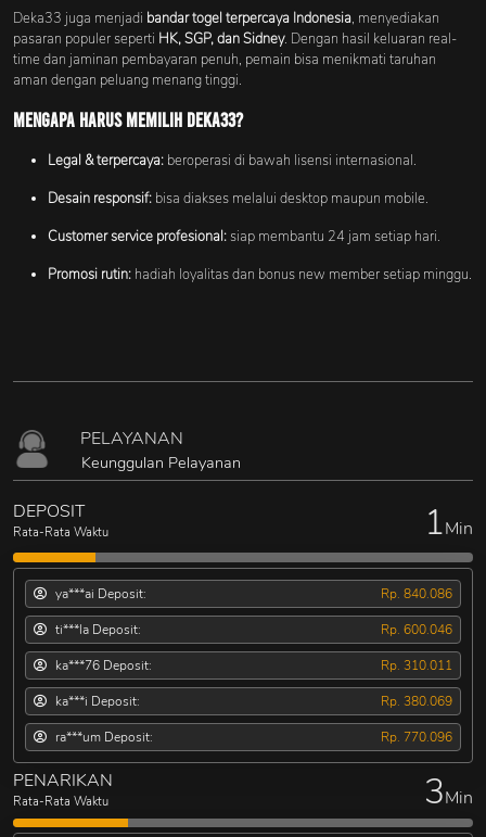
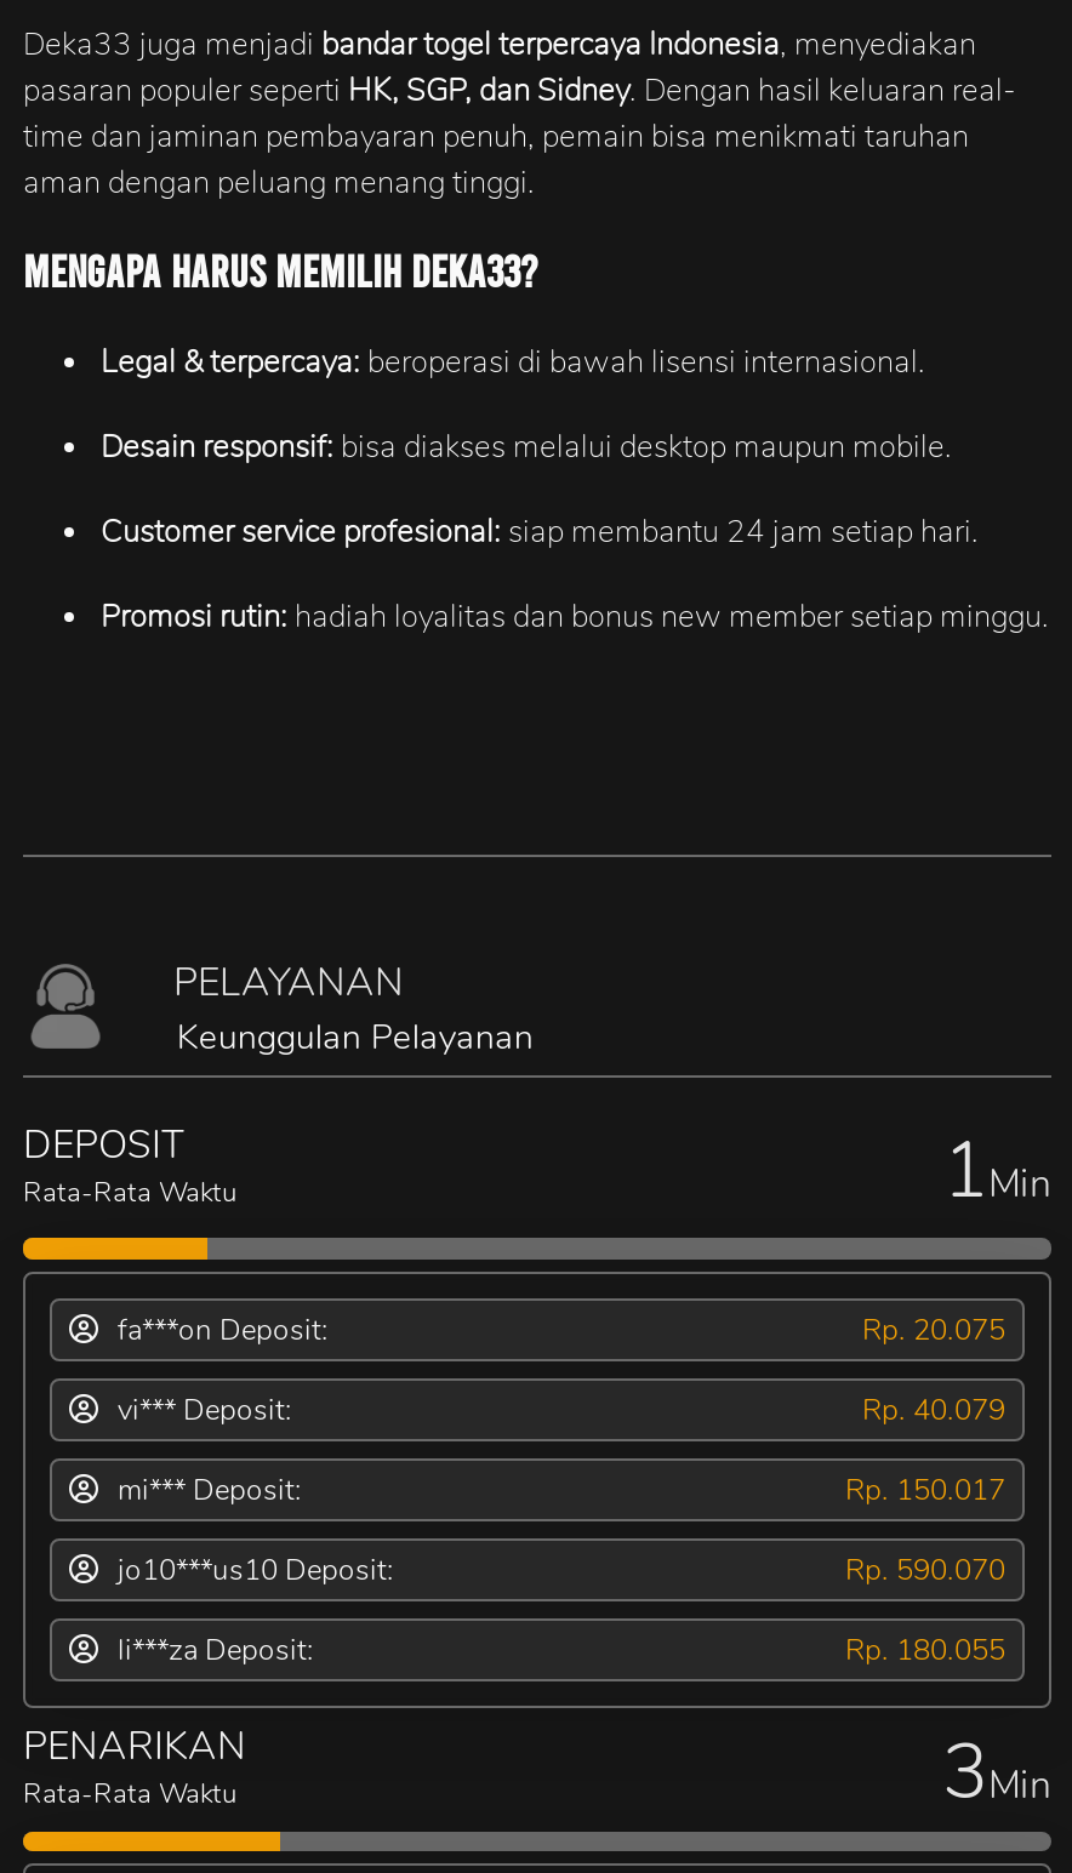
[55,585,146,602] ya***ai Deposit: -> [118,1310,329,1349] fa***on Deposit:
[381,585,452,602] Rp. 840.086 -> [862,1310,1005,1349] Rp. 20.075
[55,621,141,638] ti***la Deposit: -> [118,1390,292,1429] vi*** Deposit:
[381,621,452,638] Rp. 600.046 -> [862,1390,1005,1429] Rp. 40.079
[55,656,152,674] ka***76 Deposit: -> [118,1470,302,1509] mi*** Deposit:
[381,656,452,674] Rp. 310.011 -> [845,1470,1005,1509] Rp. 150.017
[55,692,140,710] ka***i Deposit: -> [118,1550,394,1589] jo10***us10 Deposit:
[381,692,452,710] Rp. 380.069 -> [845,1550,1005,1589] Rp. 590.070
[55,728,153,745] ra***um Deposit: -> [118,1630,314,1669] li***za Deposit:
[381,728,452,745] Rp. 770.096 -> [845,1630,1005,1669] Rp. 180.055

